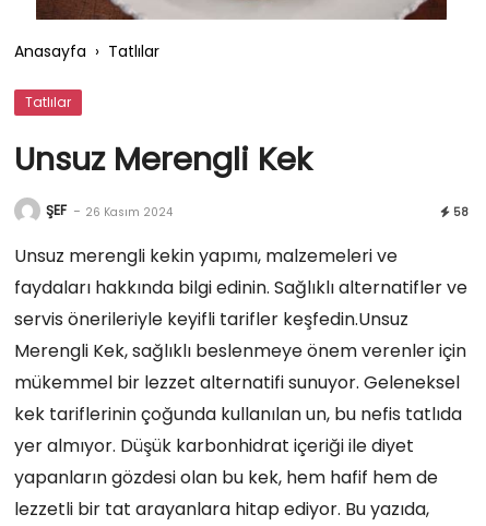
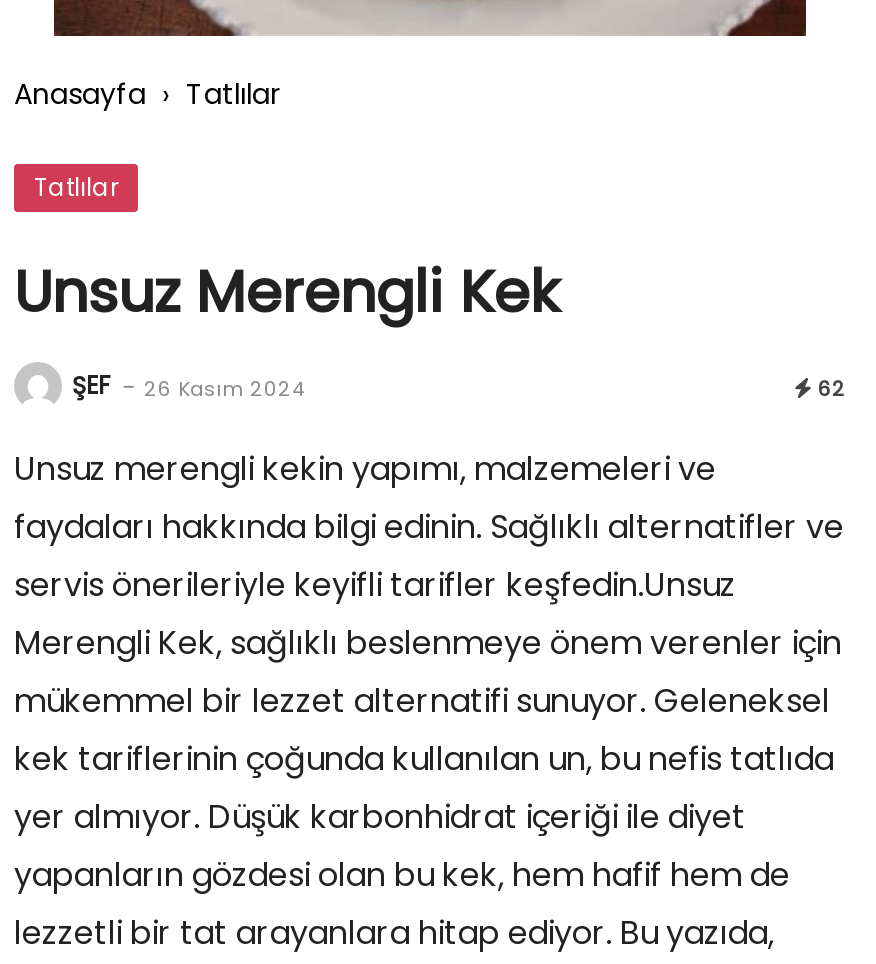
[450,204,469,220] 58 -> [812,373,846,403] 62

